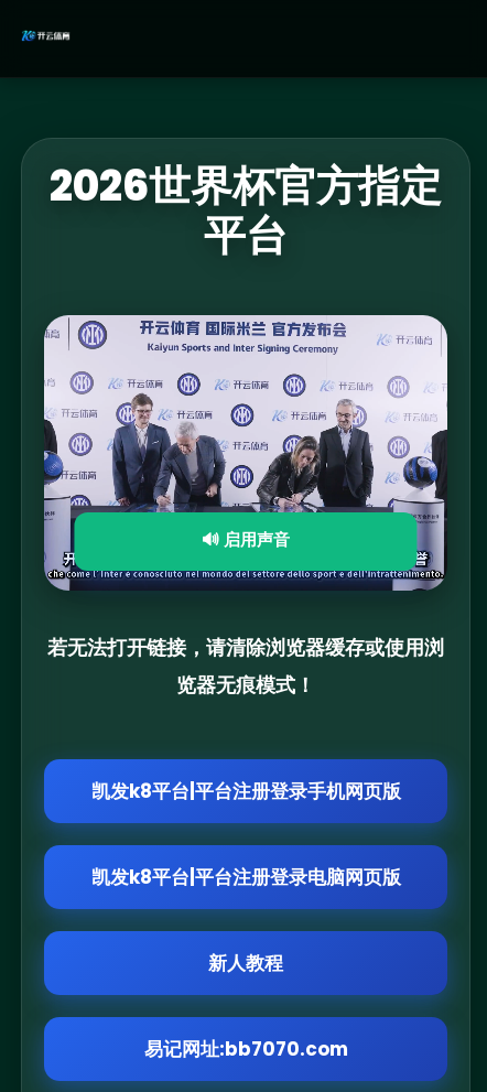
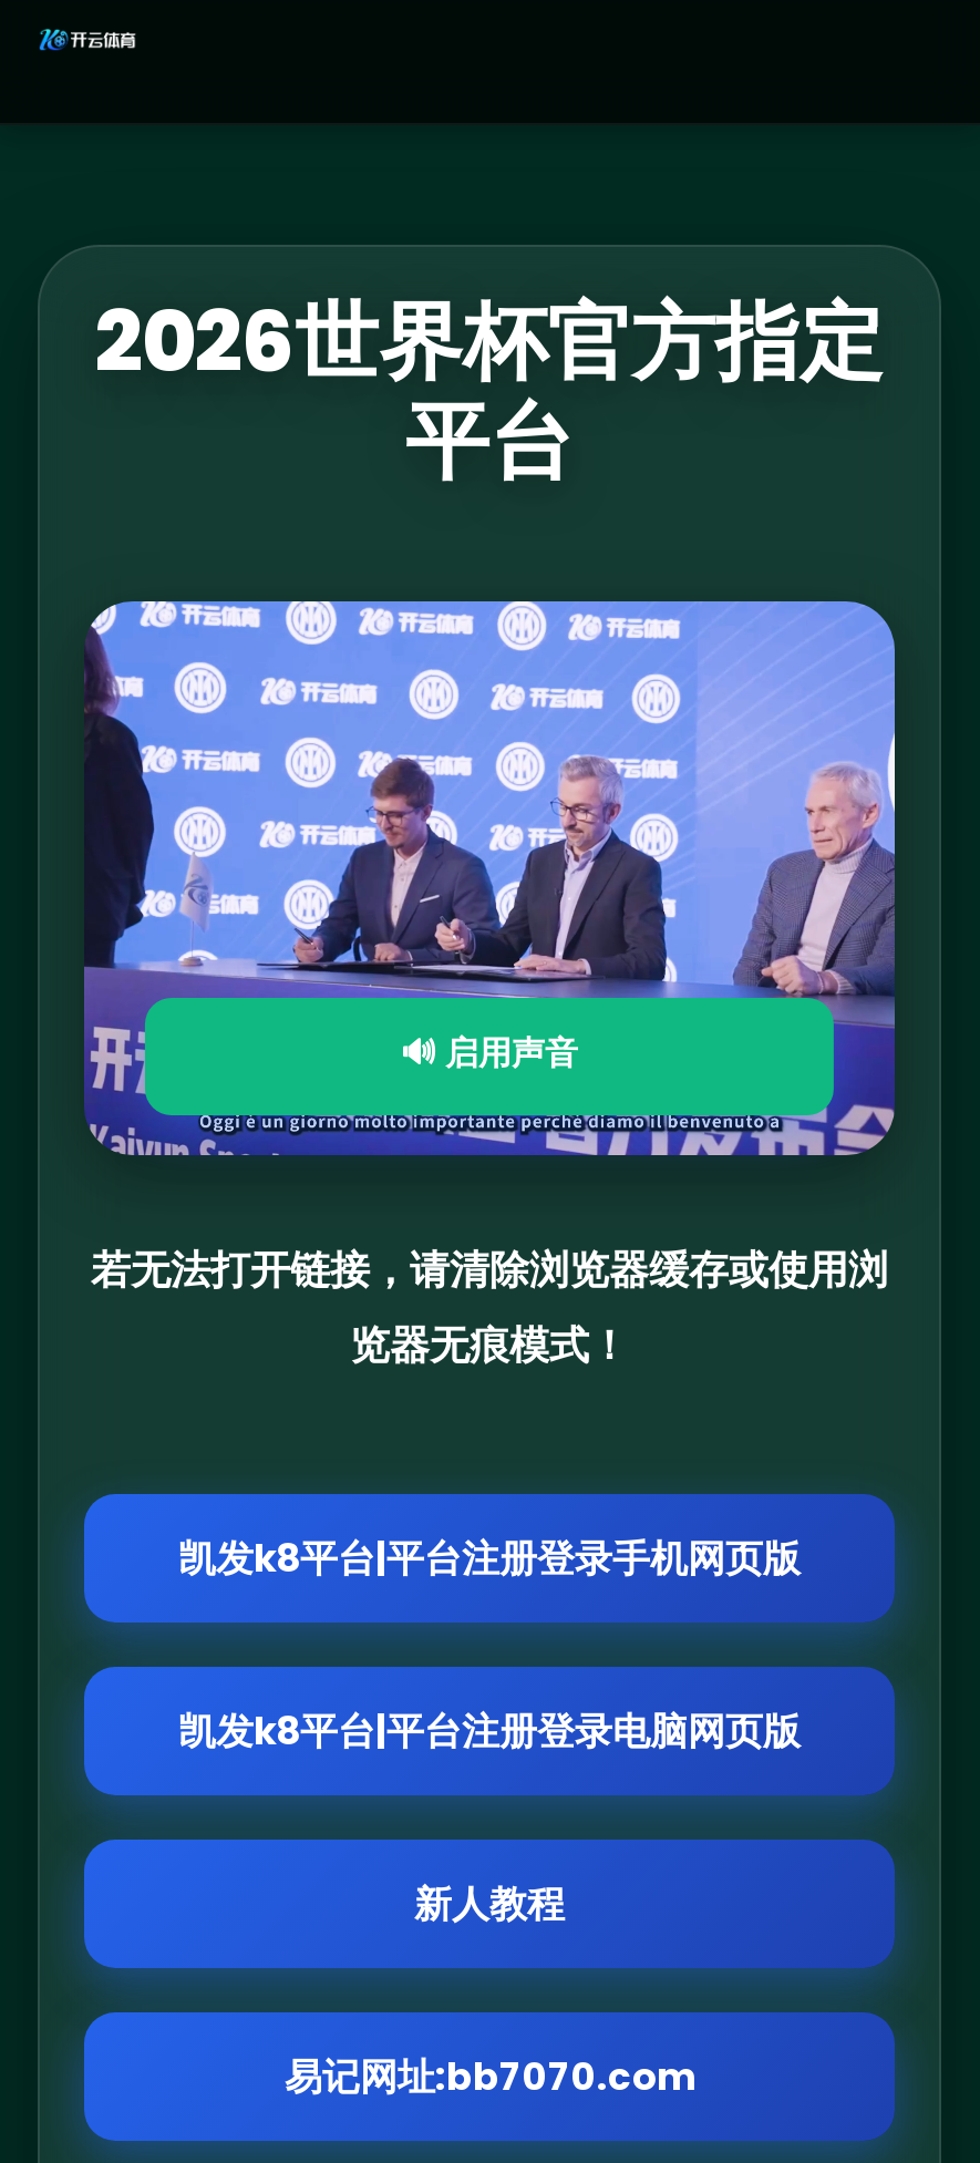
[43,314,448,591] [image] -> [84,599,897,1157] [image]

